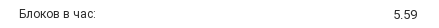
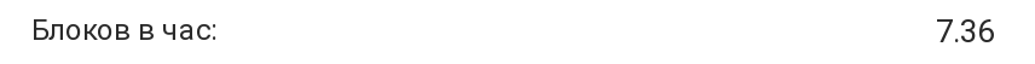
[393,7,417,22] 5.59 -> [936,13,994,49] 7.36

